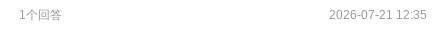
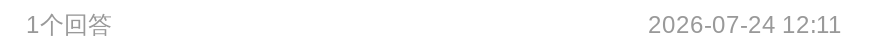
[329,8,427,22] 2026-07-21 12:35 -> [648,11,842,39] 2026-07-24 12:11

